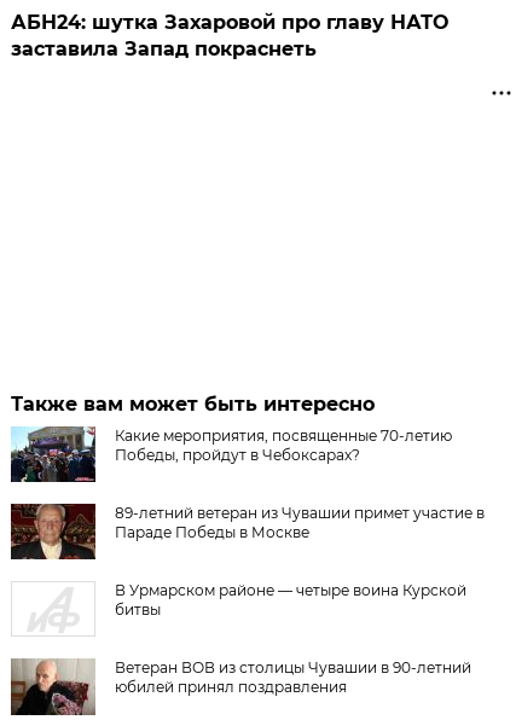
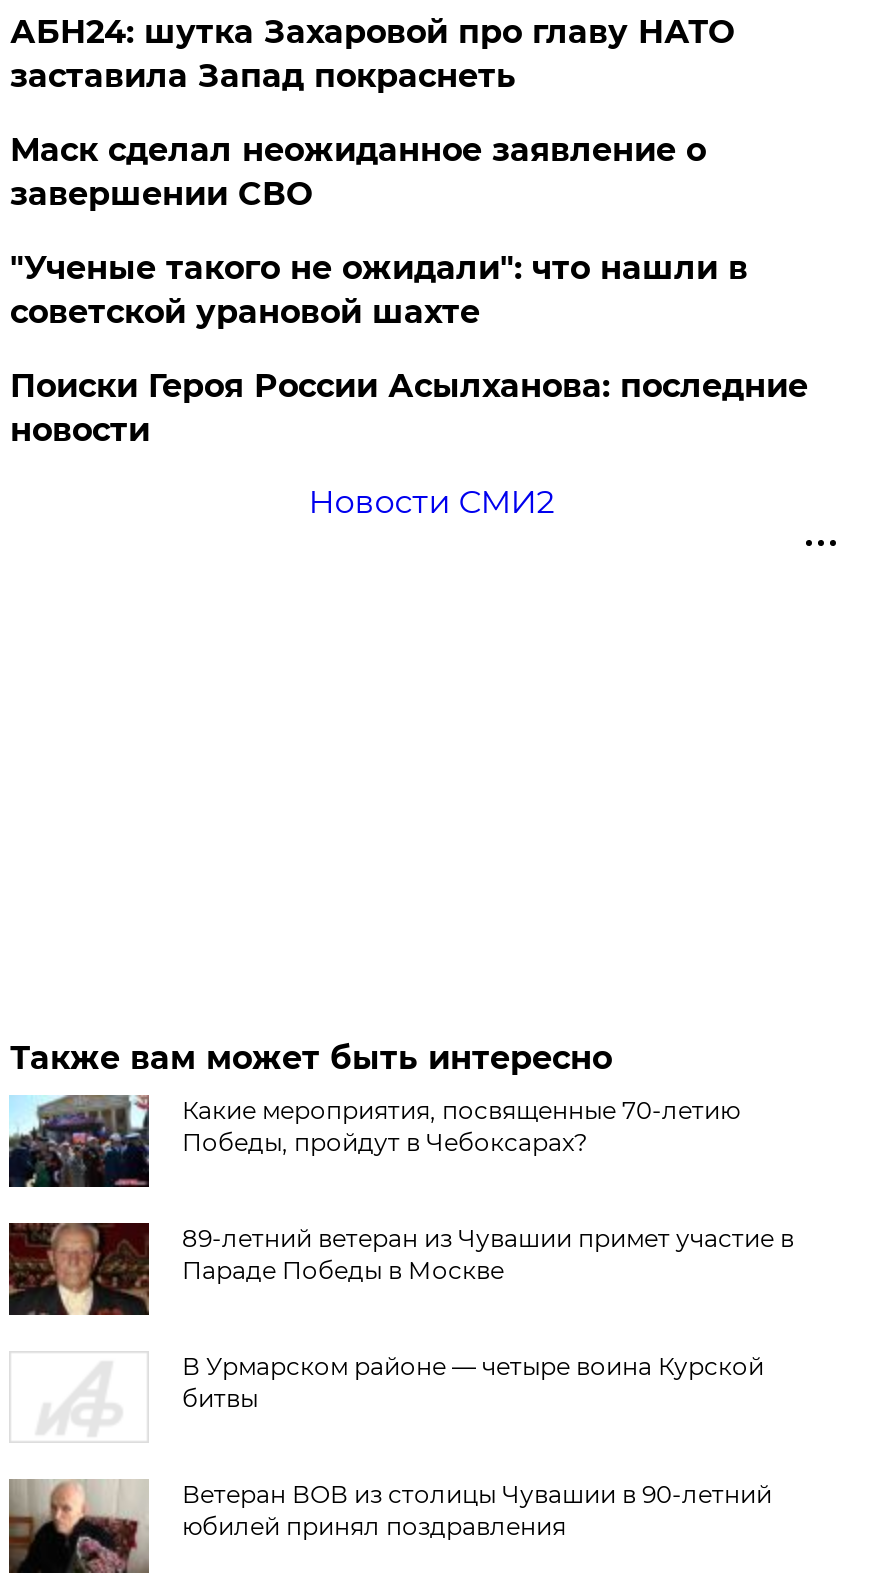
none -> [10,131,808,521] Маск сделал неожиданное заявление о | завершении СВО | "Ученые такого не ожидали": что нашли в | советской урановой шахте | Поиски Героя России Асылханова: последние | новости | Новости СМИ2

